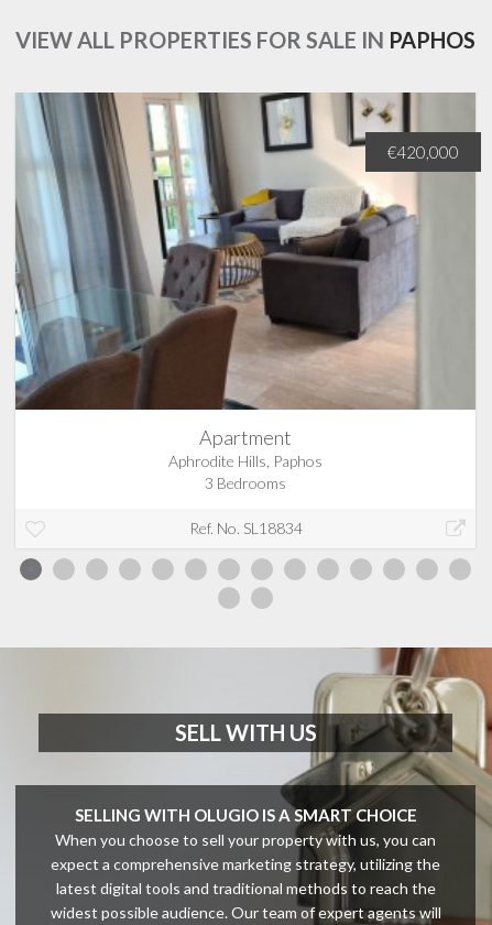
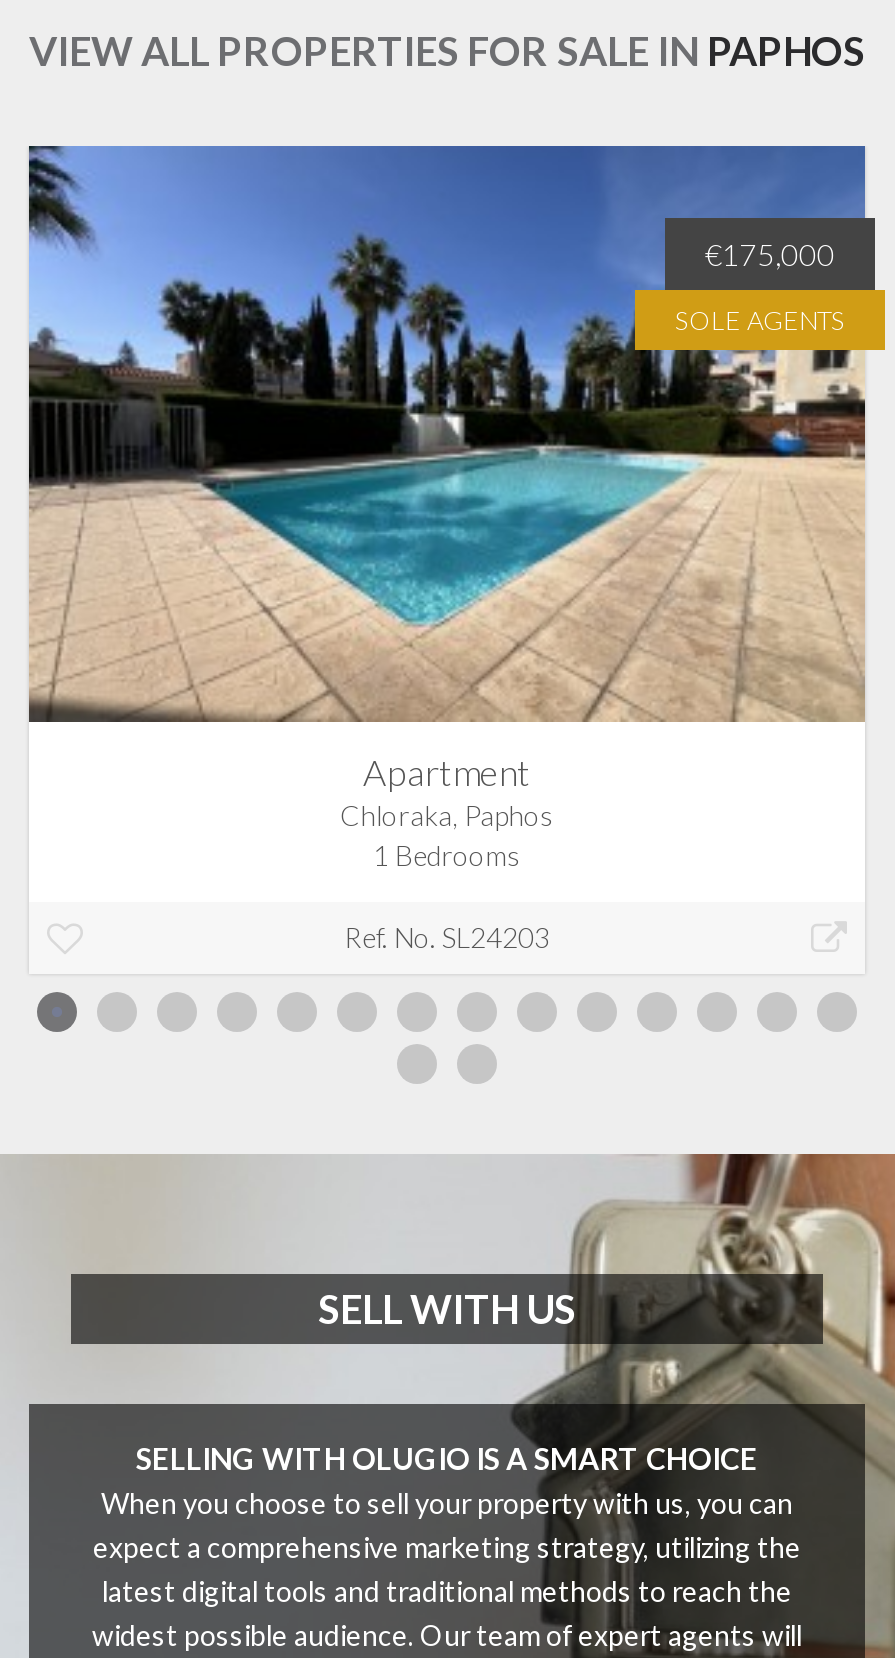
[14,91,486,411] [image] | €420,000 -> [27,144,887,724] [image] | €175,000 | SOLE AGENTS
[168,452,322,493] Aphrodite Hills, Paphos | 3 Bedrooms -> [340,799,554,873] Chloraka, Paphos | 1 Bedrooms
[189,519,302,538] Ref. No. SL18834 -> [344,921,550,955] Ref. No. SL24203

